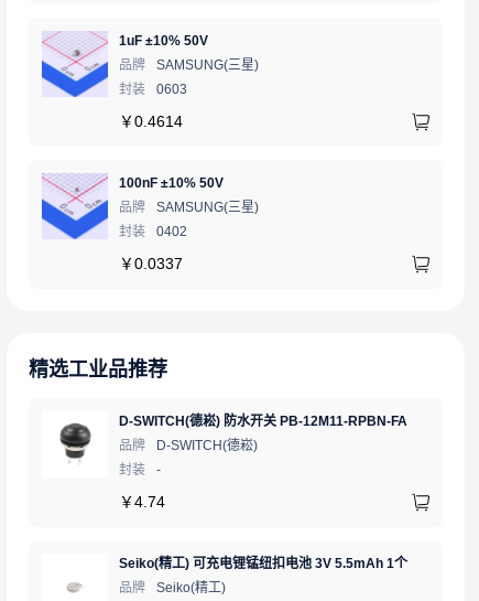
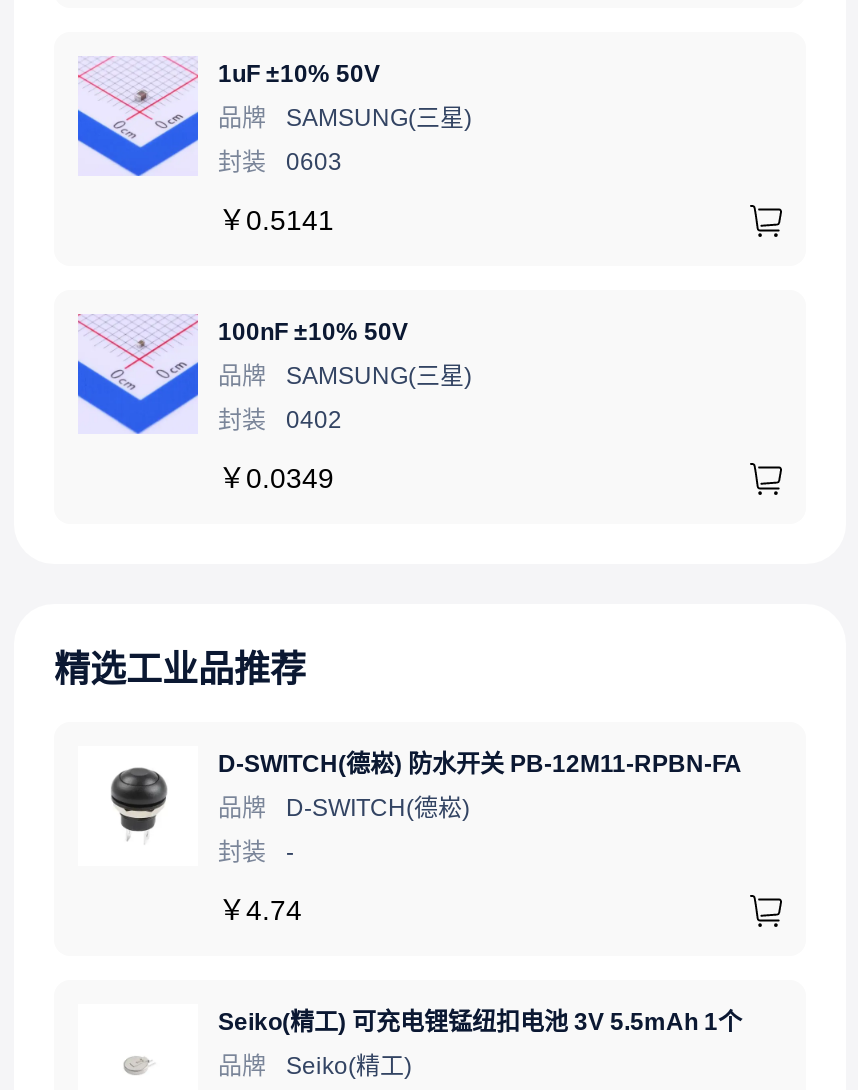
[119,112,183,130] ￥0.4614 -> [218,204,334,236] ￥0.5141
[119,255,183,272] ￥0.0337 -> [218,462,334,494] ￥0.0349

